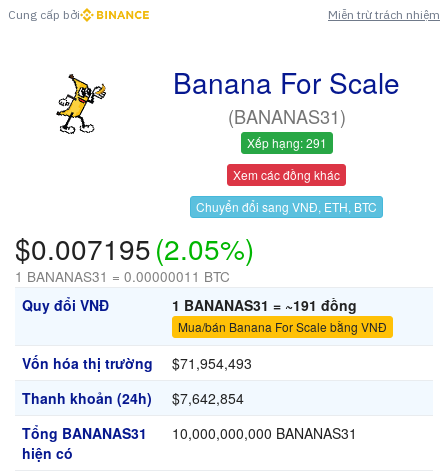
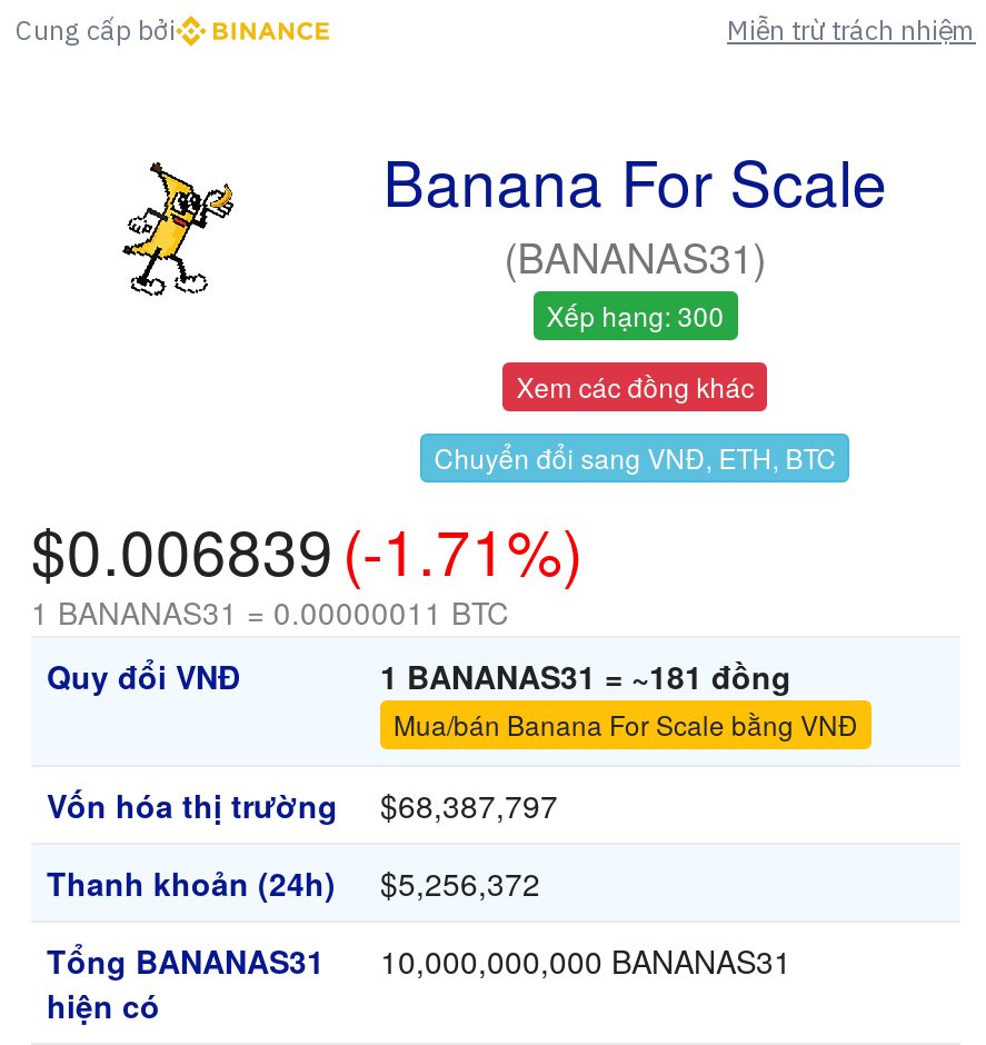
[247,134,327,151] Xếp hạng: 291 -> [546,296,724,334] Xếp hạng: 300
[15,228,254,268] $0.007195 (2.05%) -> [31,505,582,594] $0.006839 (-1.71%)
[172,295,357,315] 1 BANANAS31 = ~191 đồng -> [380,654,791,698] 1 BANANAS31 = ~181 đồng
[22,353,252,373] Vốn hóa thị trường $71,954,493 -> [47,783,558,827] Vốn hóa thị trường $68,387,797
[22,388,244,408] Thanh khoản (24h) $7,642,854 -> [47,860,540,905] Thanh khoản (24h) $5,256,372

